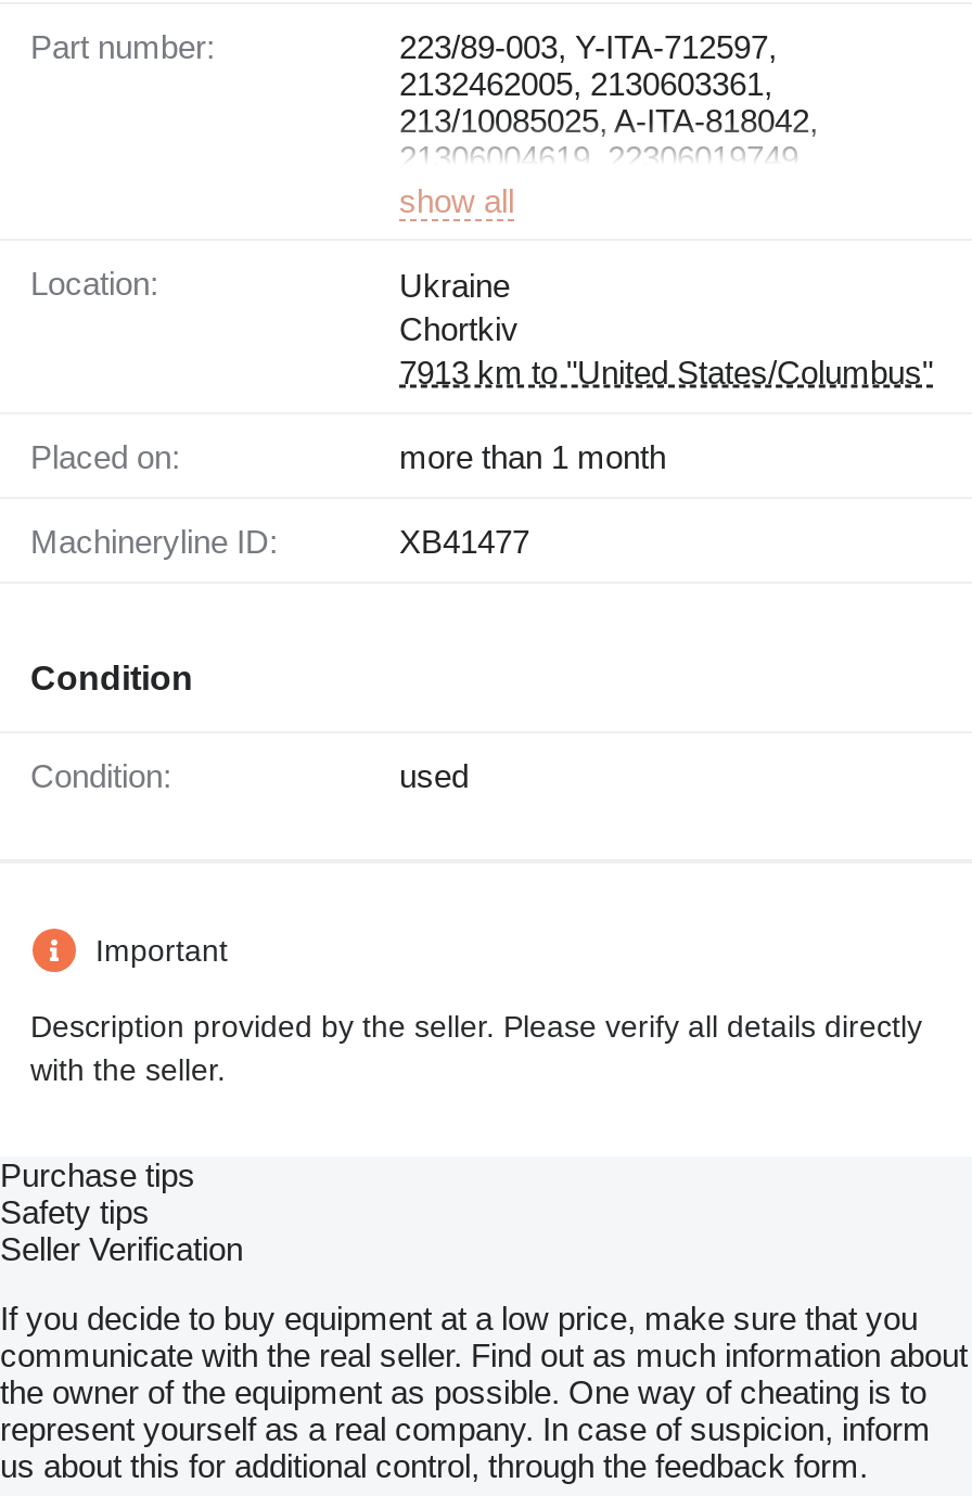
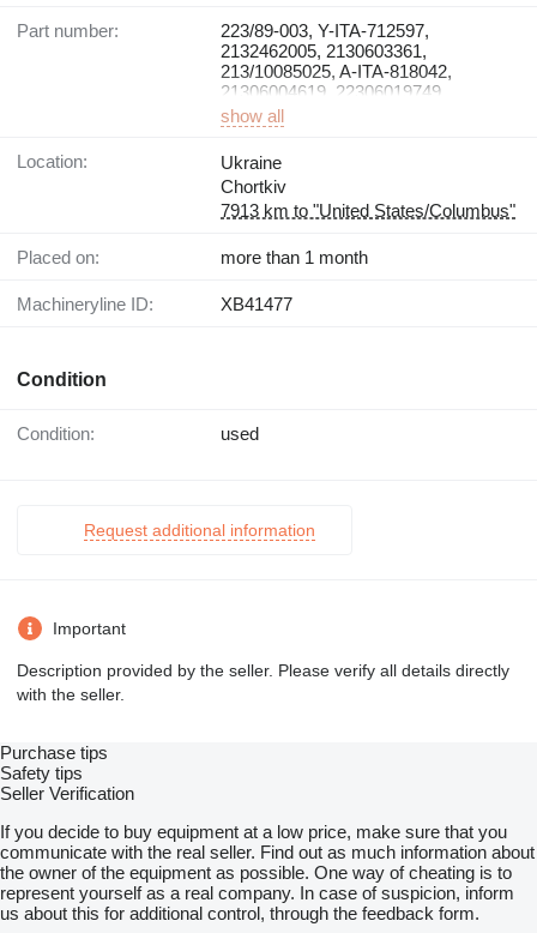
none -> [84,521,315,540] Request additional information

